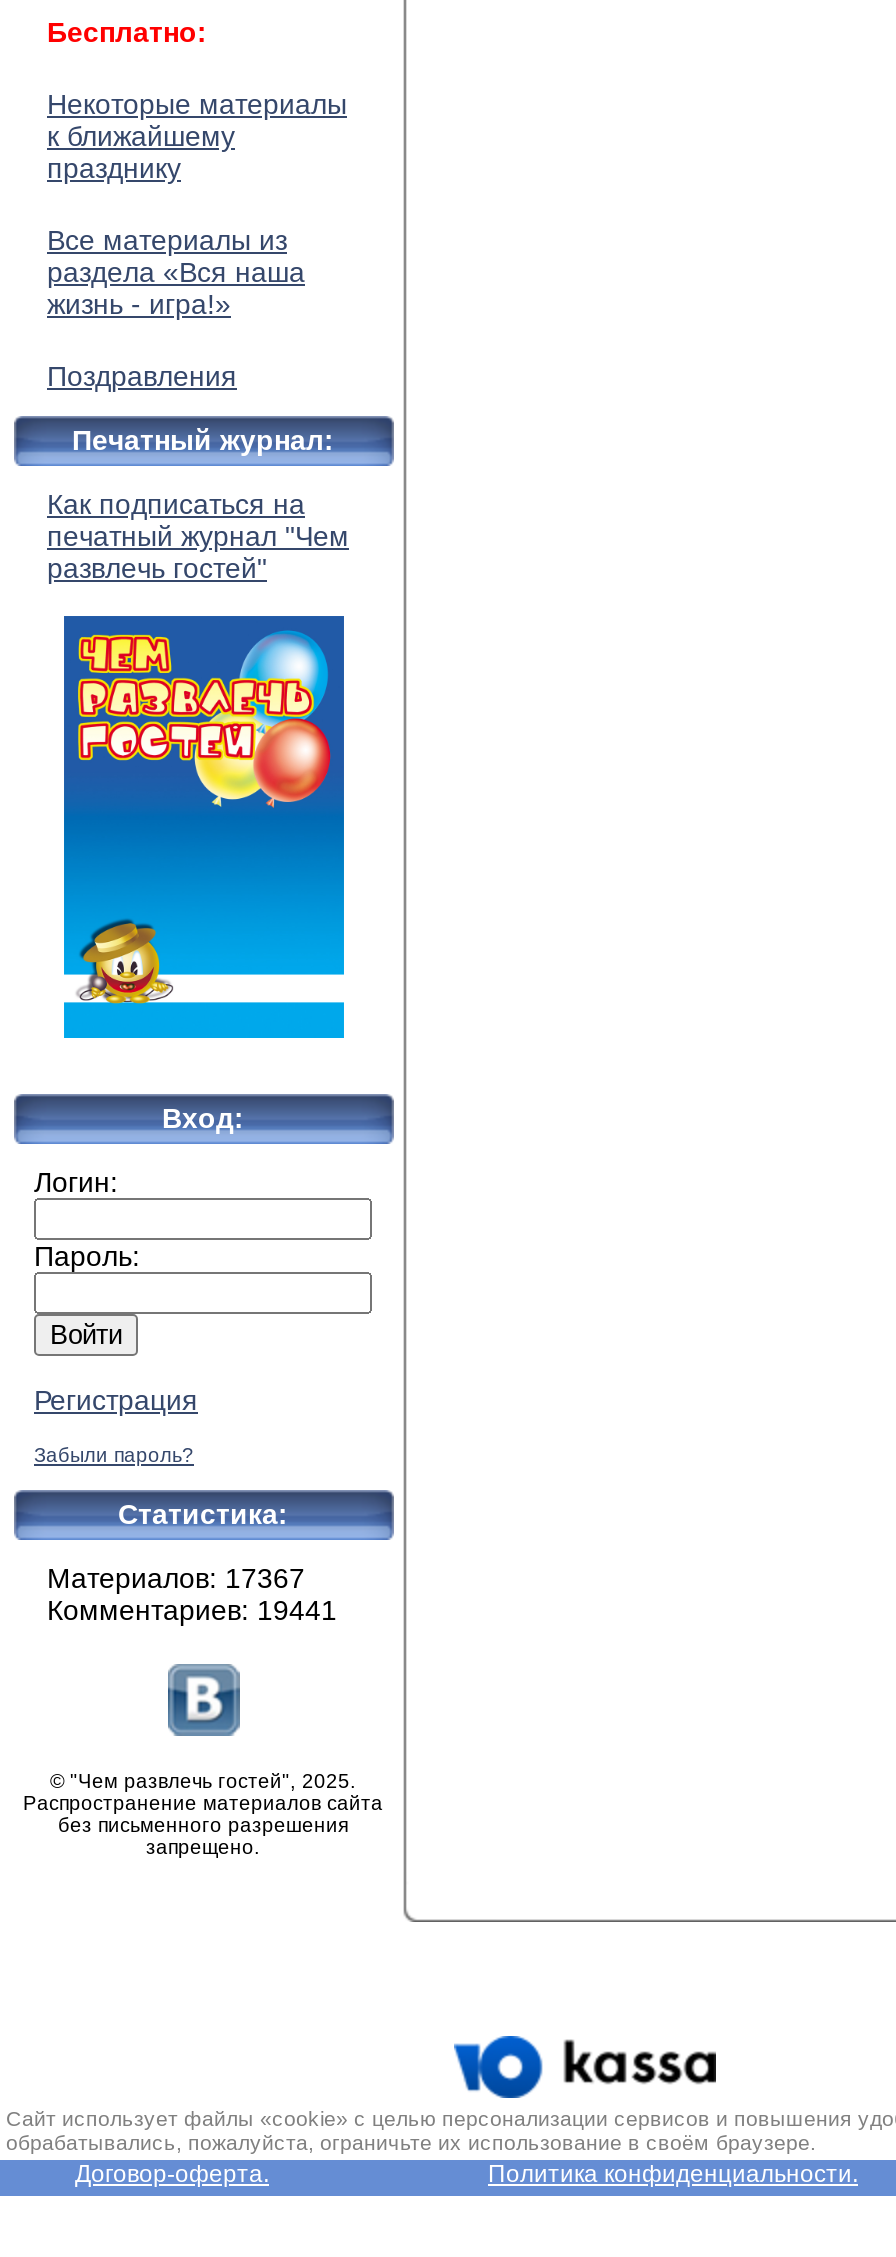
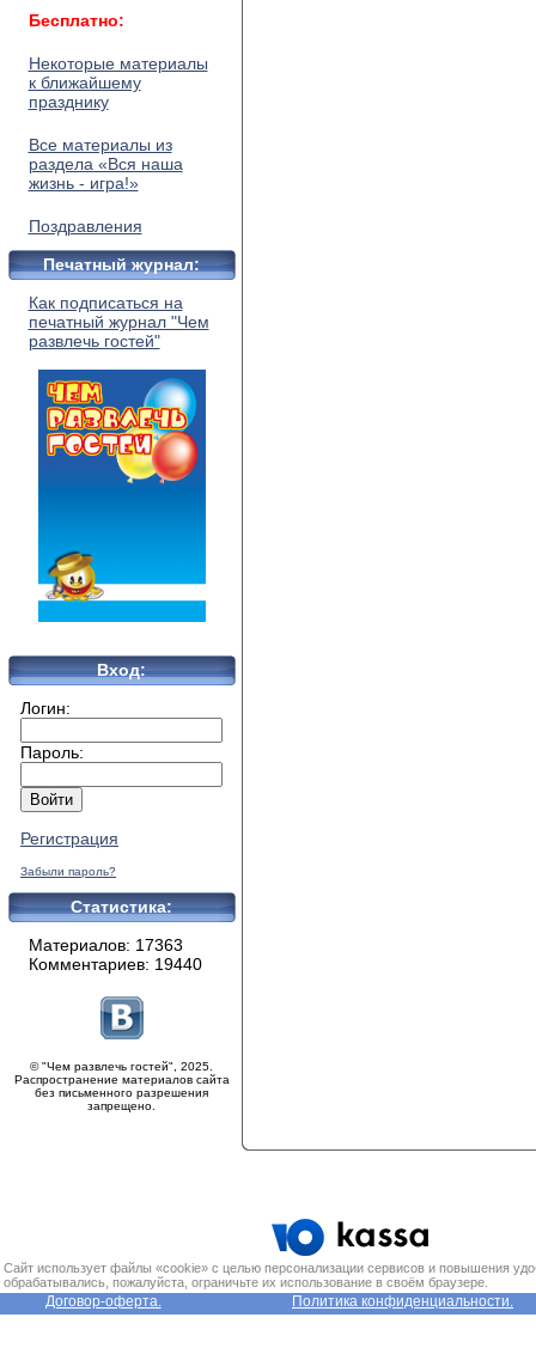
[47,1562,305,1594] Материалов: 17367 -> [28,935,182,954] Материалов: 17363
[47,1594,337,1626] Комментариев: 19441 -> [28,954,202,974] Комментариев: 19440

